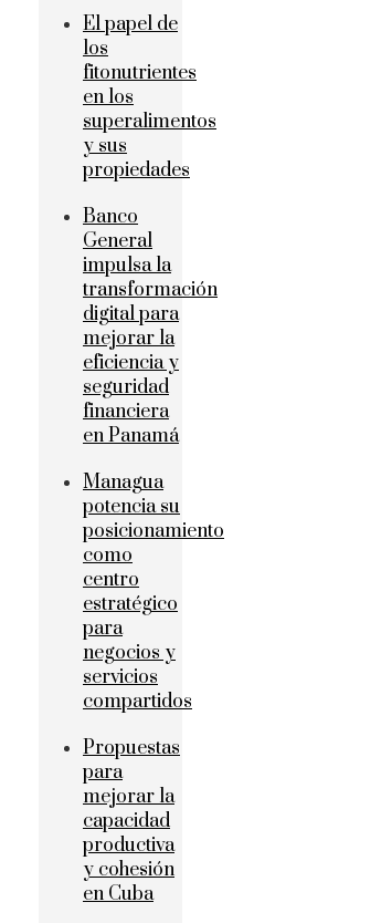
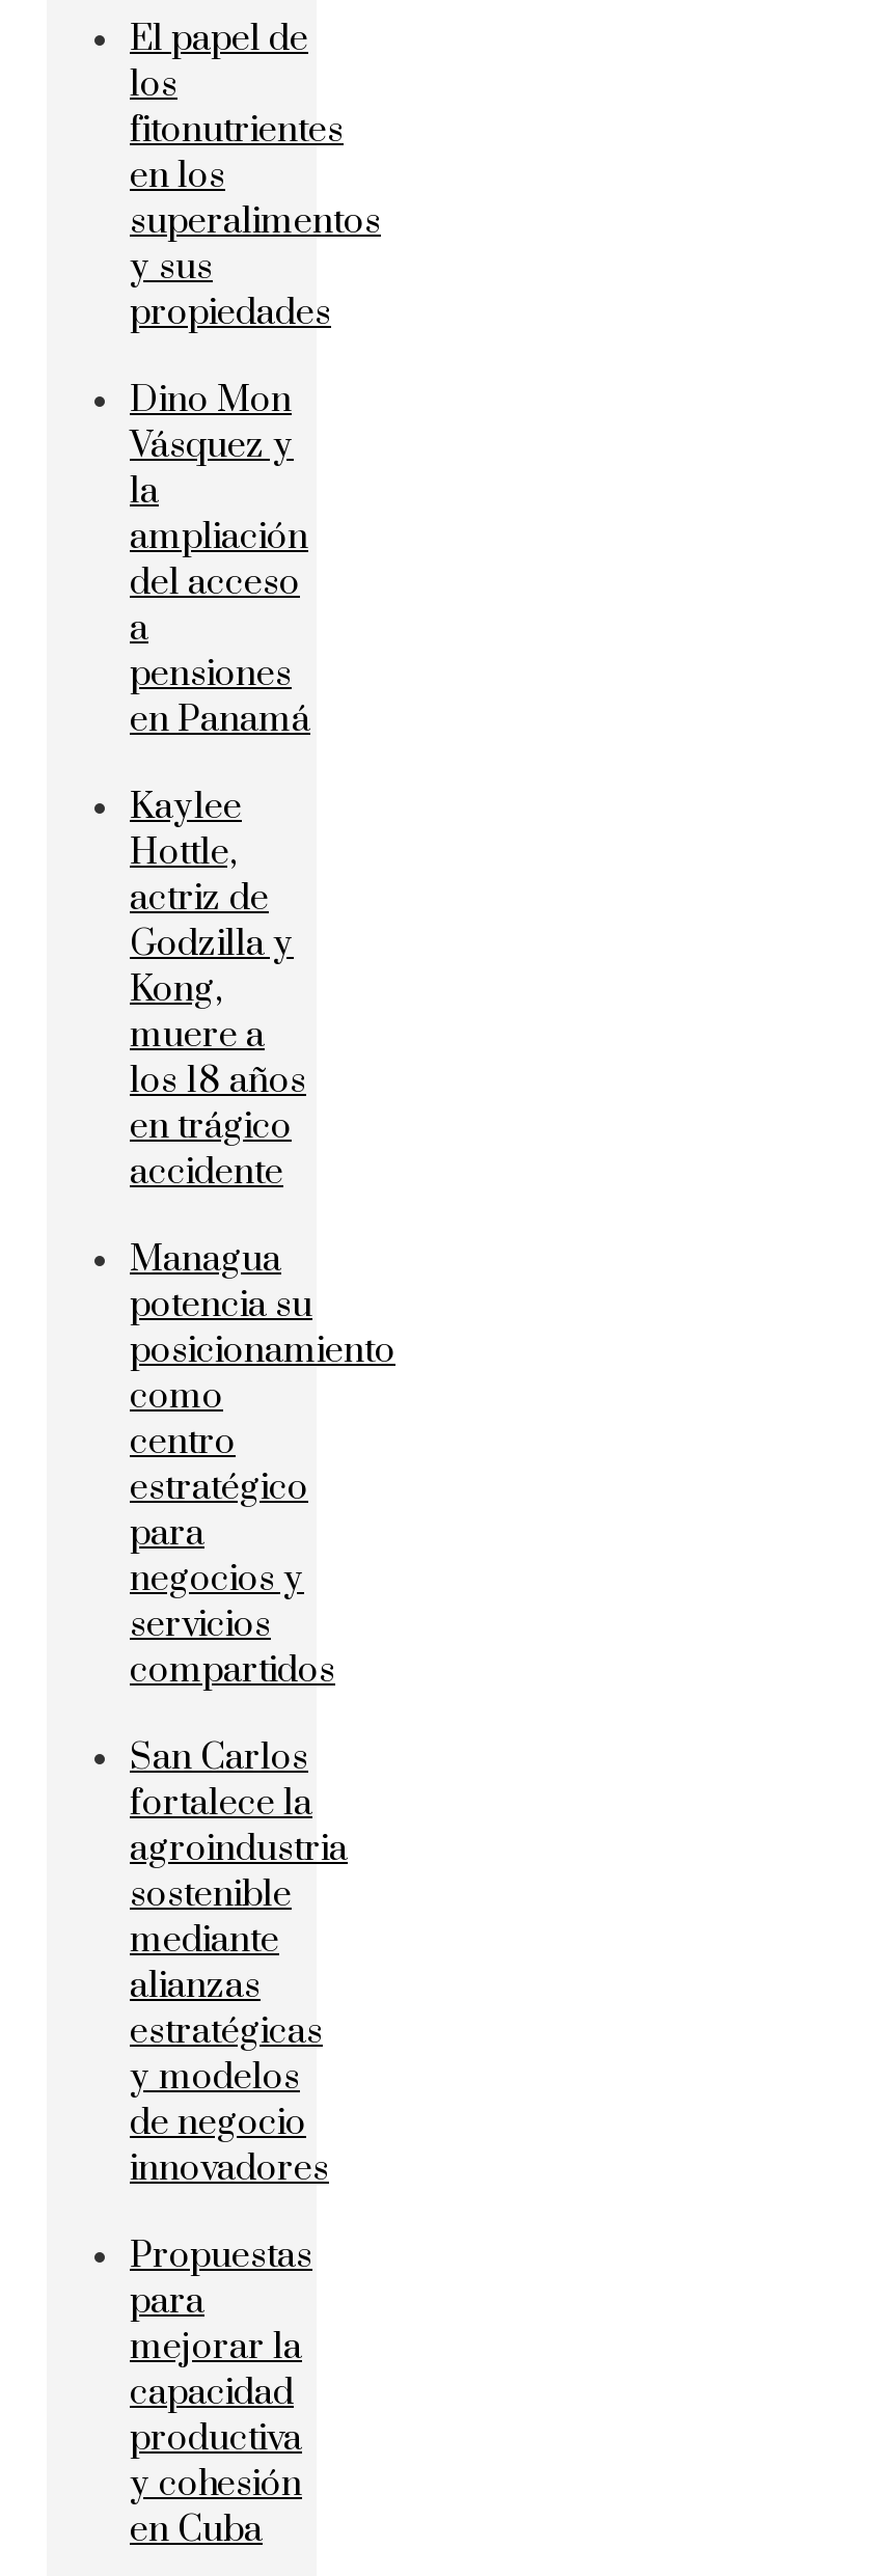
[83,205,218,424] Banco | General | impulsa la | transformación | digital para | mejorar la | eficiencia y | seguridad | financiera -> [130,378,308,697] Dino Mon | Vásquez y | la | ampliación | del acceso | a | pensiones
moved [83,424,179,448] -> [130,697,310,743]: en Panamá
none -> [130,785,306,1196] Kaylee | Hottle, | actriz de | Godzilla y | Kong, | muere a | los 18 años | en trágico | accidente
none -> [130,1735,348,2192] San Carlos | fortalece la | agroindustria | sostenible | mediante | alianzas | estratégicas | y modelos | de negocio | innovadores

